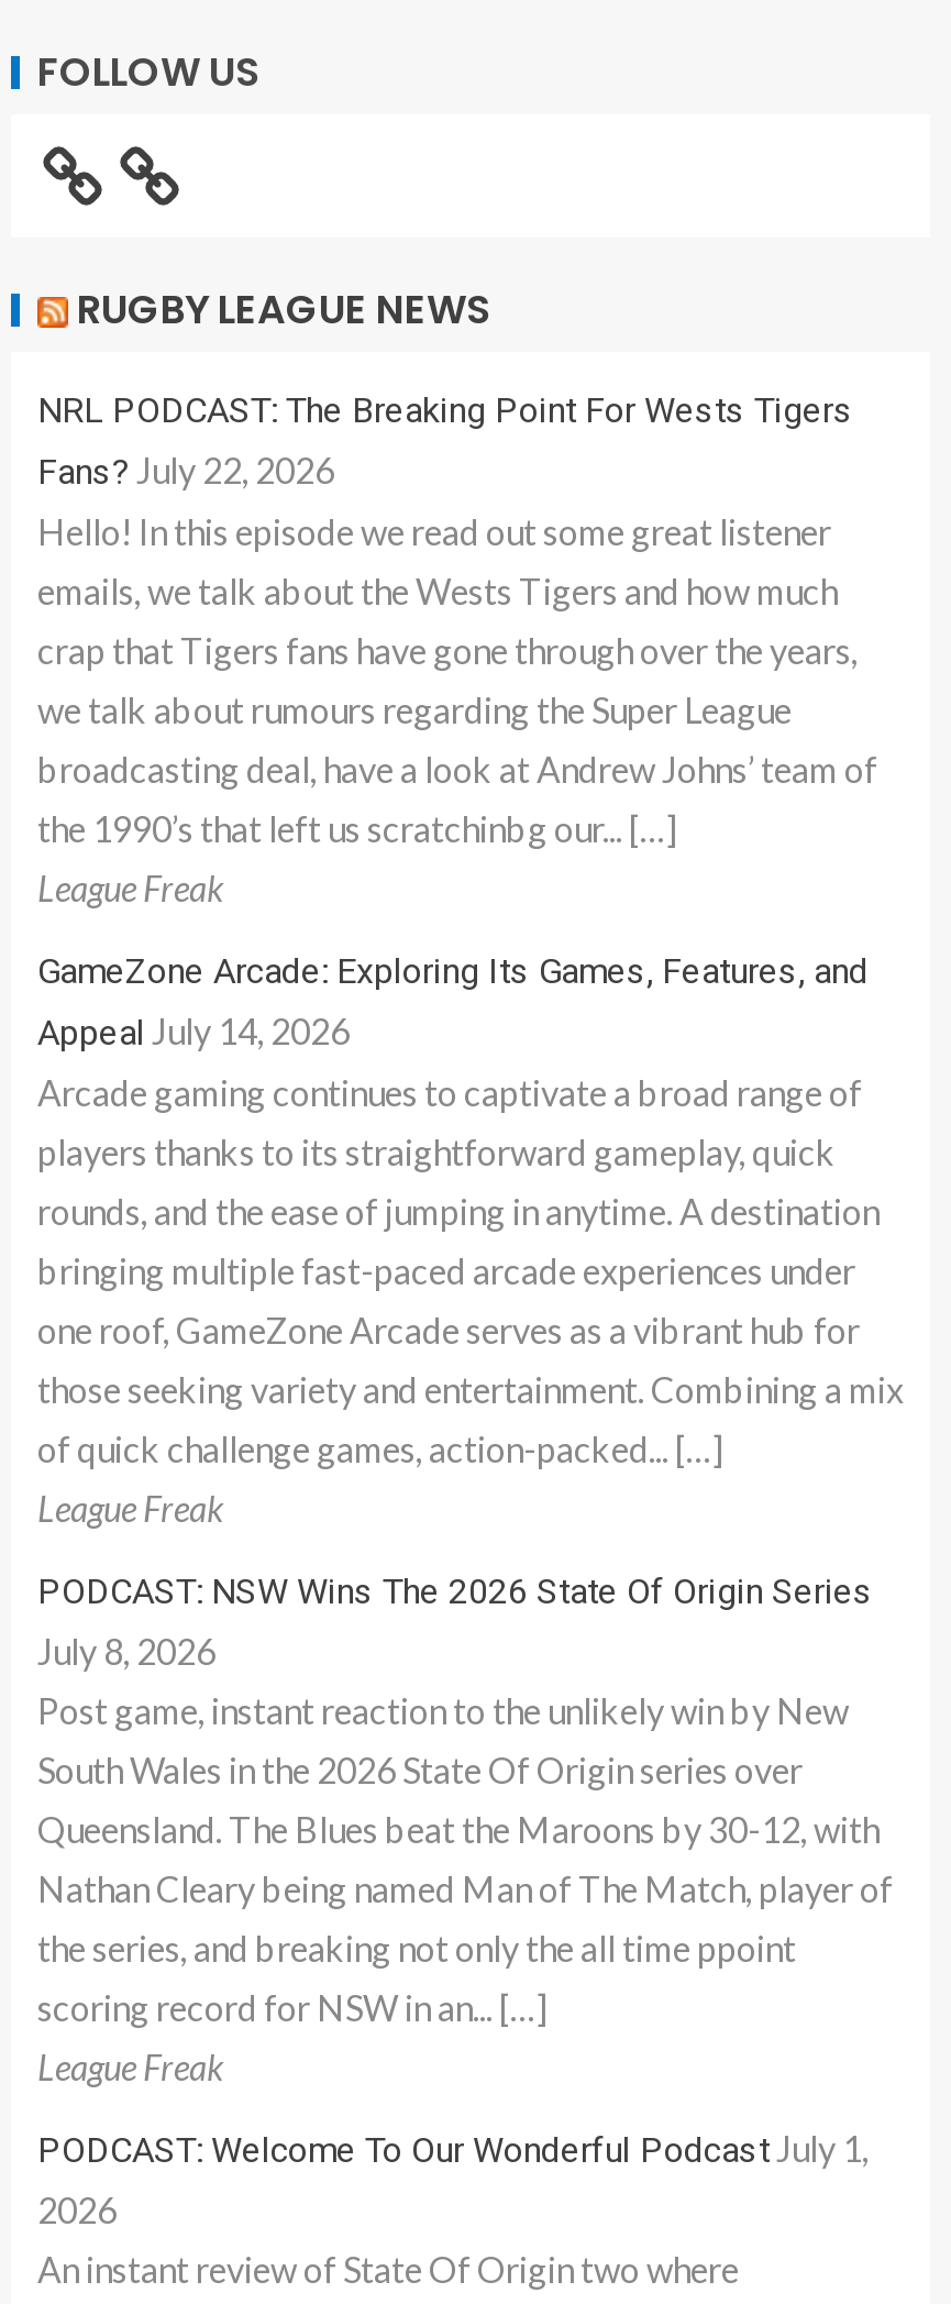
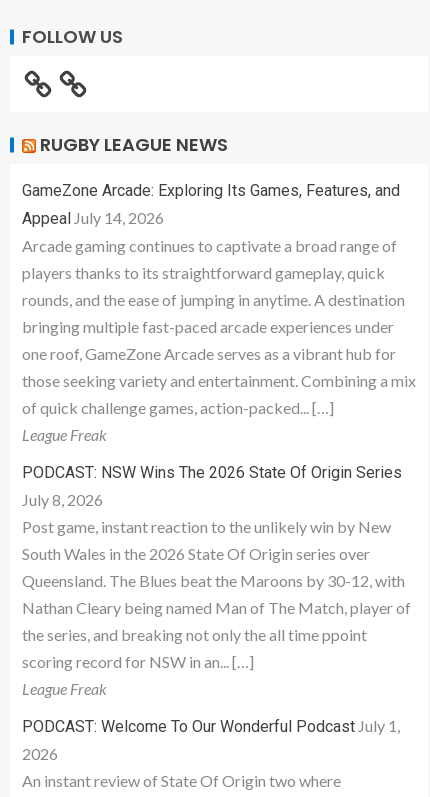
[37,390,877,909] NRL PODCAST: The Breaking Point For Wests Tigers | Fans? July 22, 2026 | Hello! In this episode we read out some great listener | emails, we talk about the Wests Tigers and how much | crap that Tigers fans have gone through over the years, | we talk about rumours regarding the Super League | broadcasting deal, have a look at Andrew Johns’ team of | the 1990’s that left us scratchinbg our... […] | League Freak -> none

